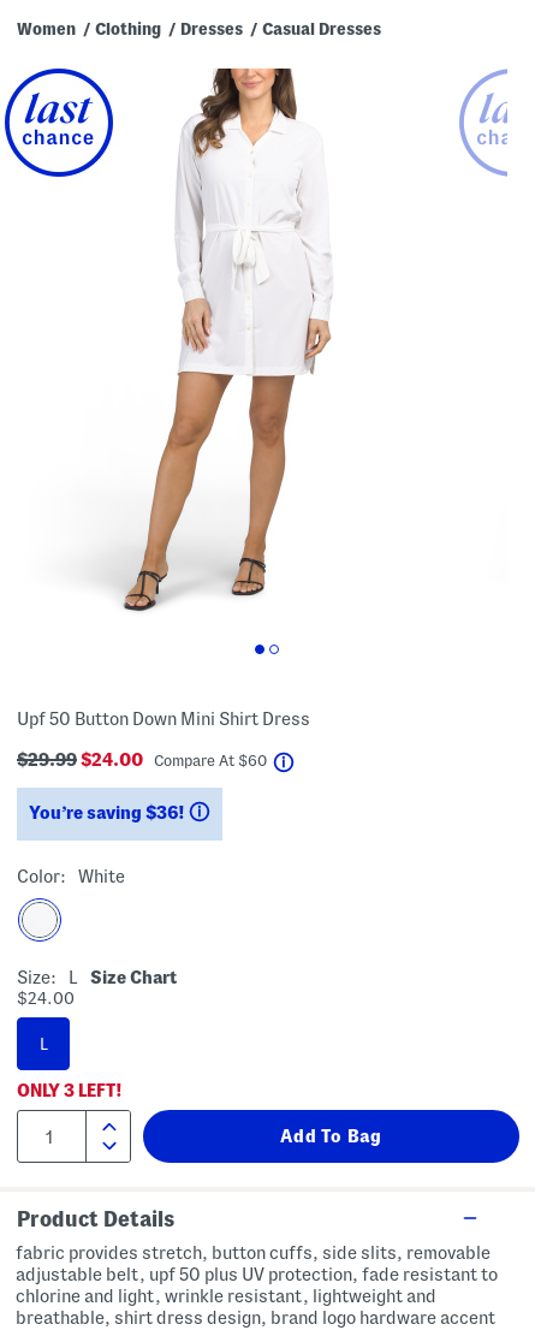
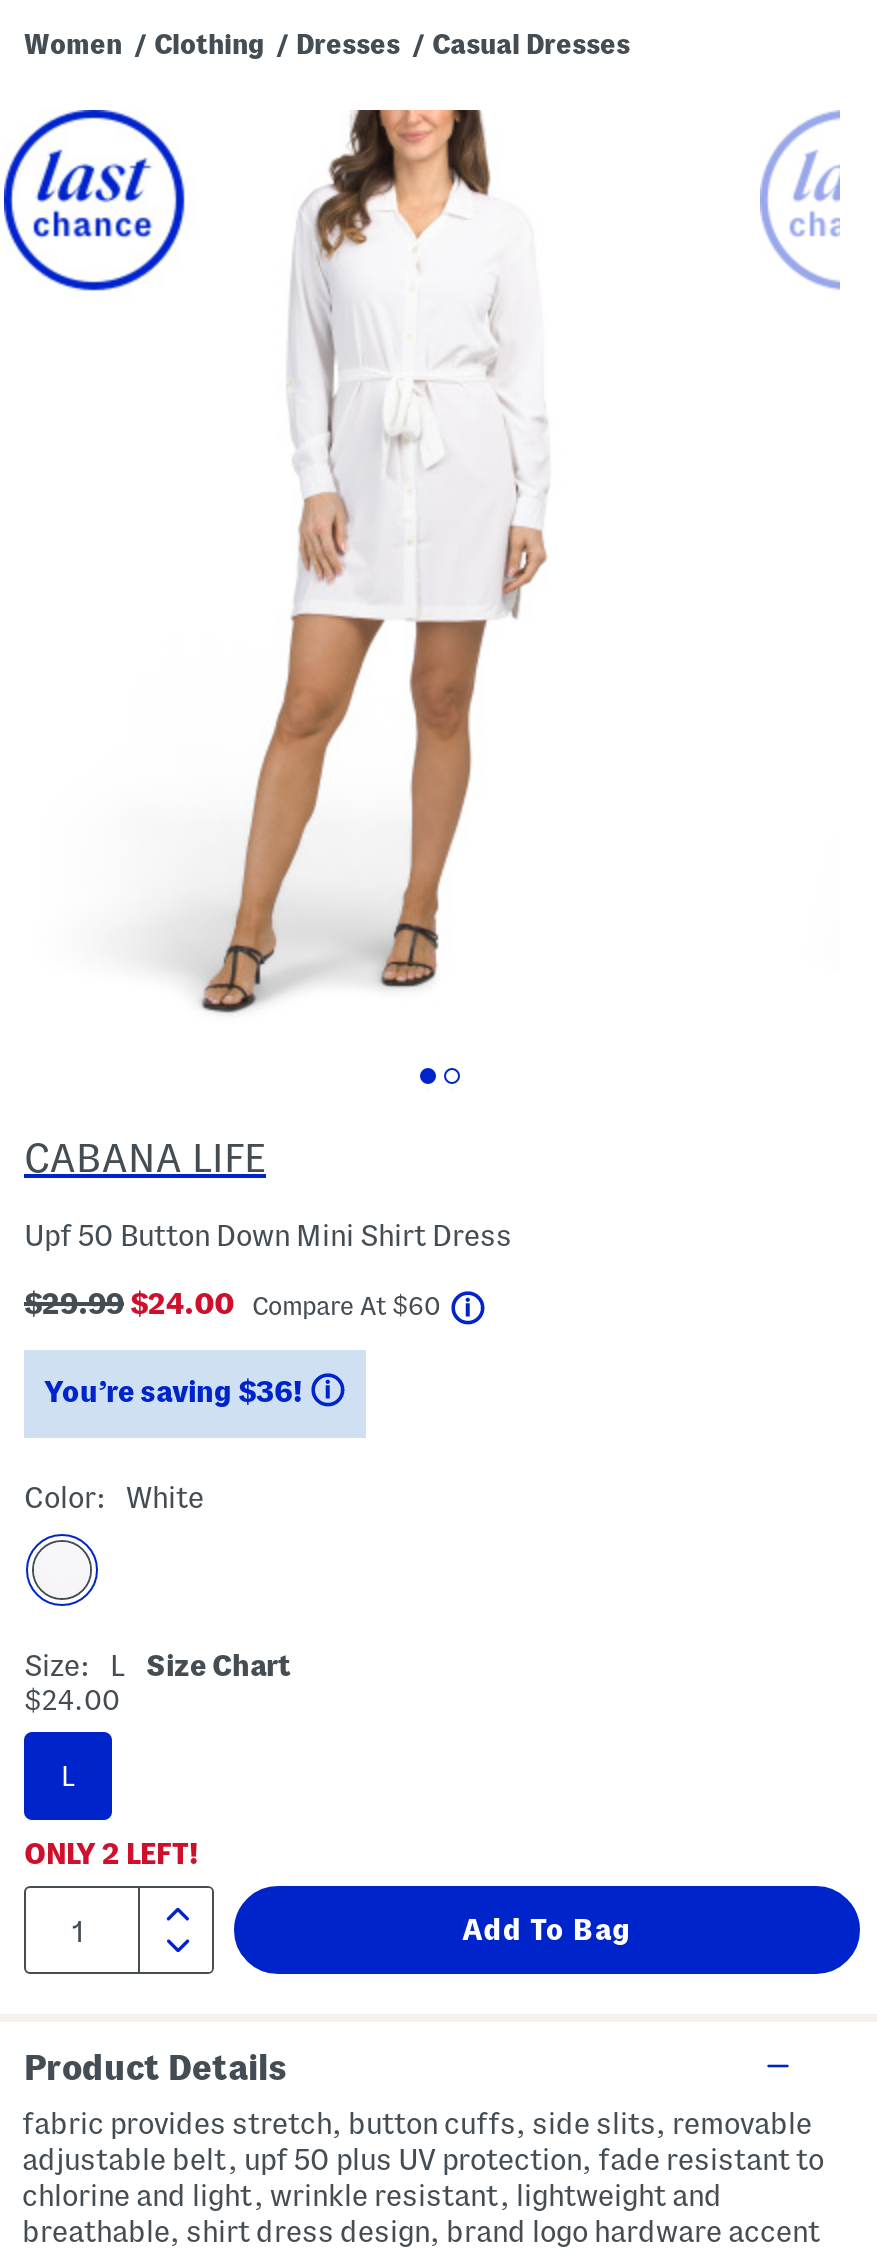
none -> [24,1136,266,1180] CABANA LIFE
[17,1081,123,1100] ONLY 3 LEFT! -> [24,1837,200,1869] ONLY 2 LEFT!

